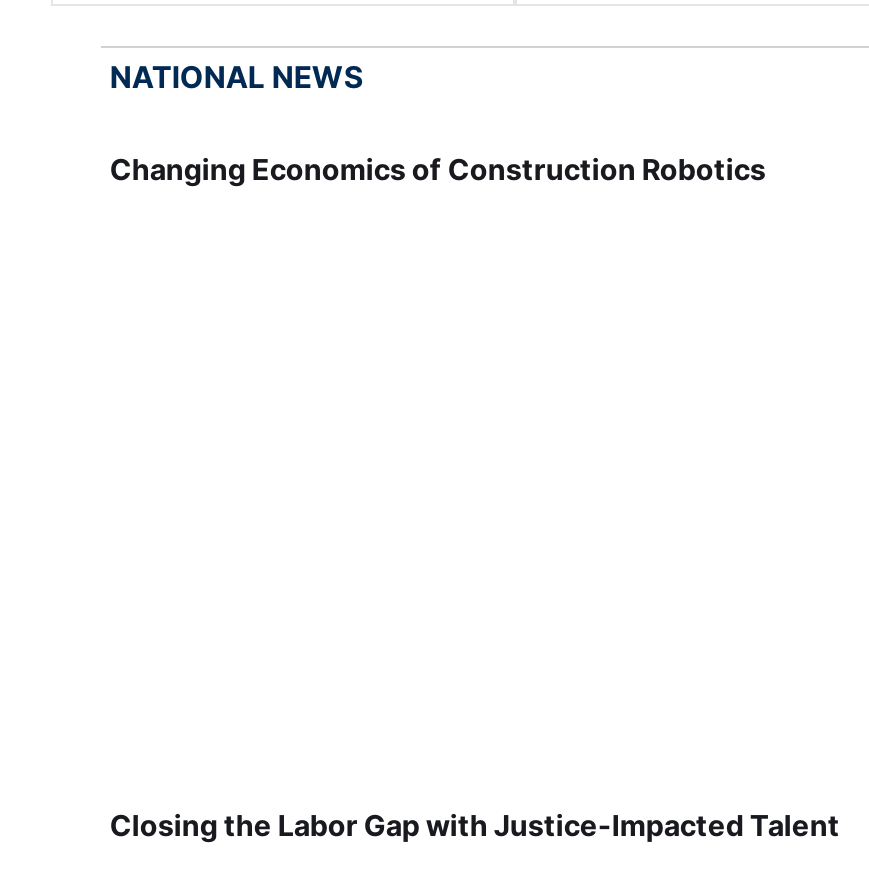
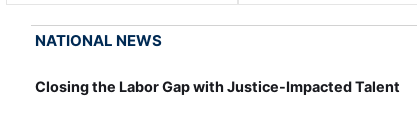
[110,152,766,186] Changing Economics of Construction Robotics -> none

